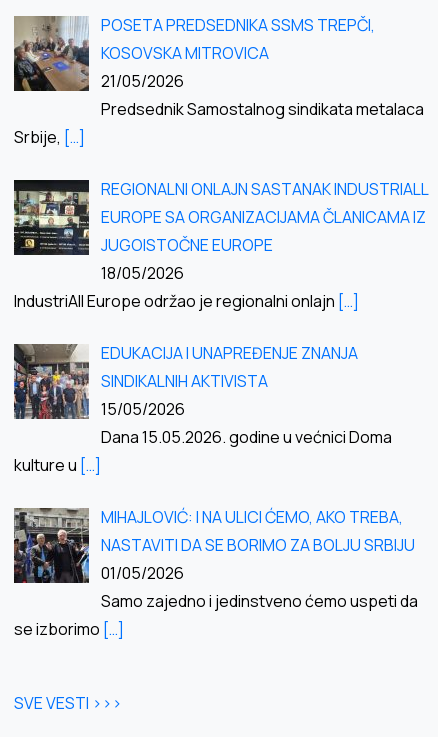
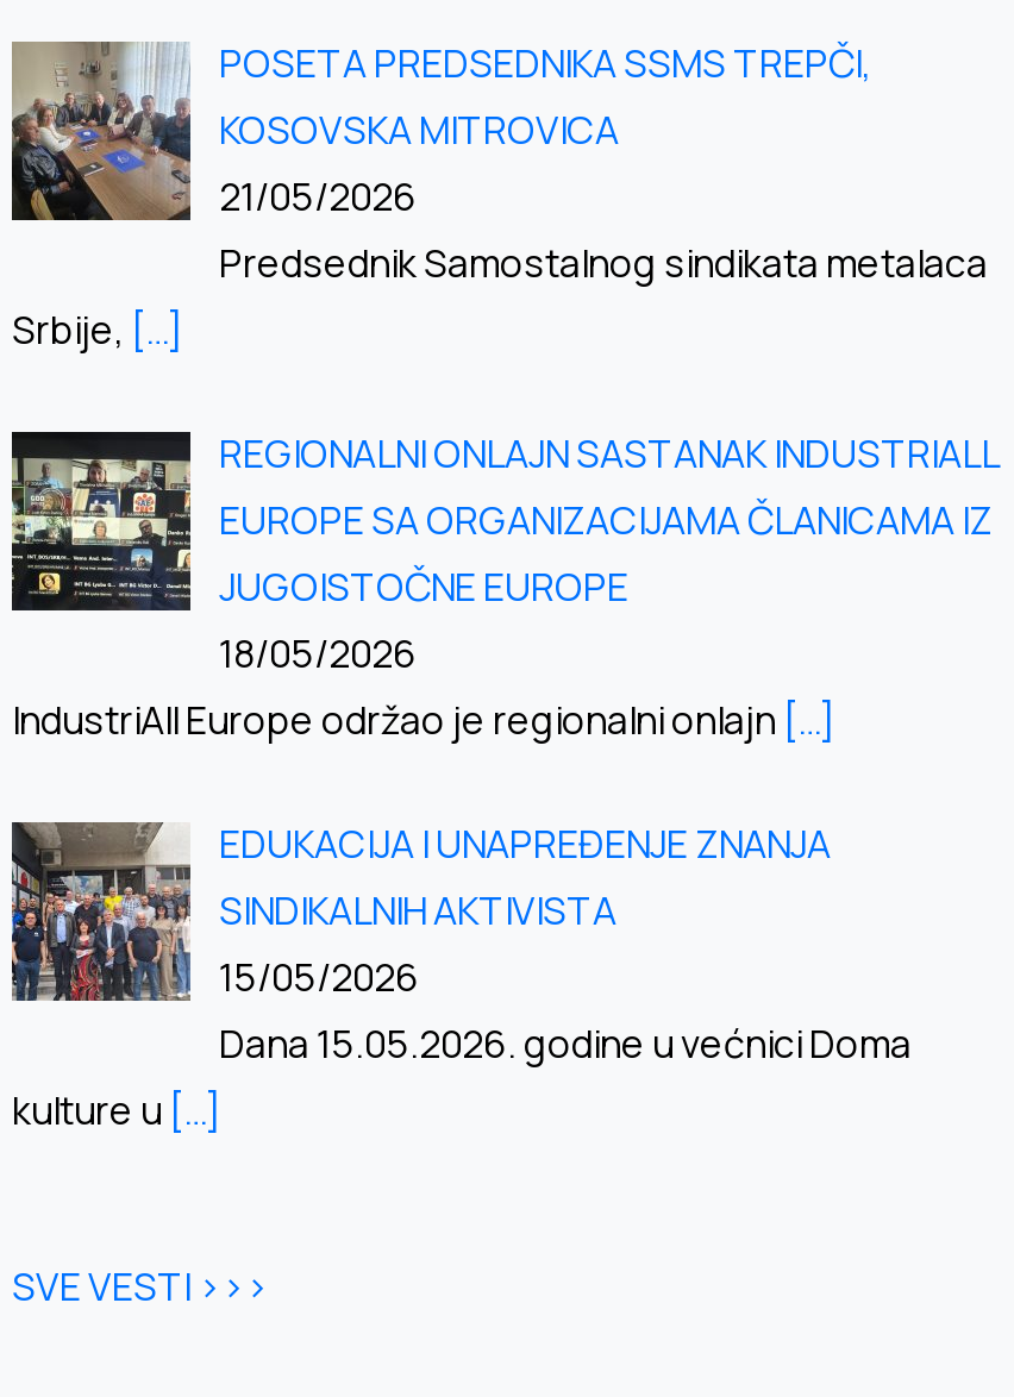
[13,506,418,640] [image] | MIHAJLOVIĆ: I NA ULICI ĆEMO, AKO TREBA, | NASTAVITI DA SE BORIMO ZA BOLJU SRBIJU | 01/05/2026 | Samo zajedno i jedinstveno ćemo uspeti da | se izborimo […] -> none

